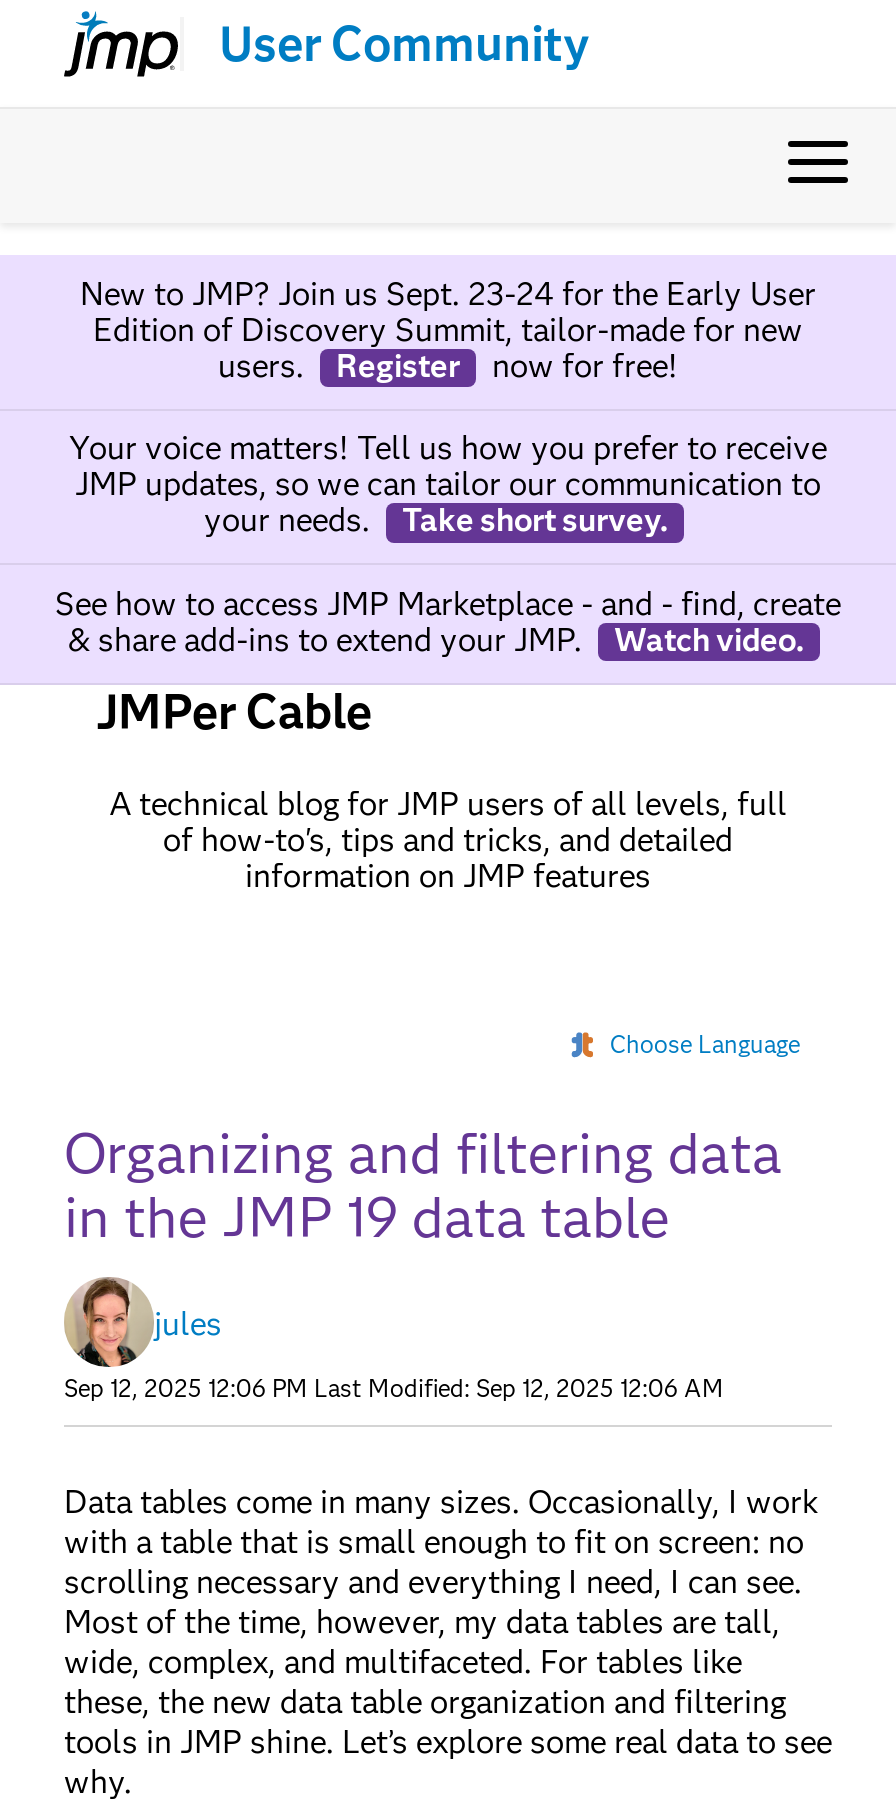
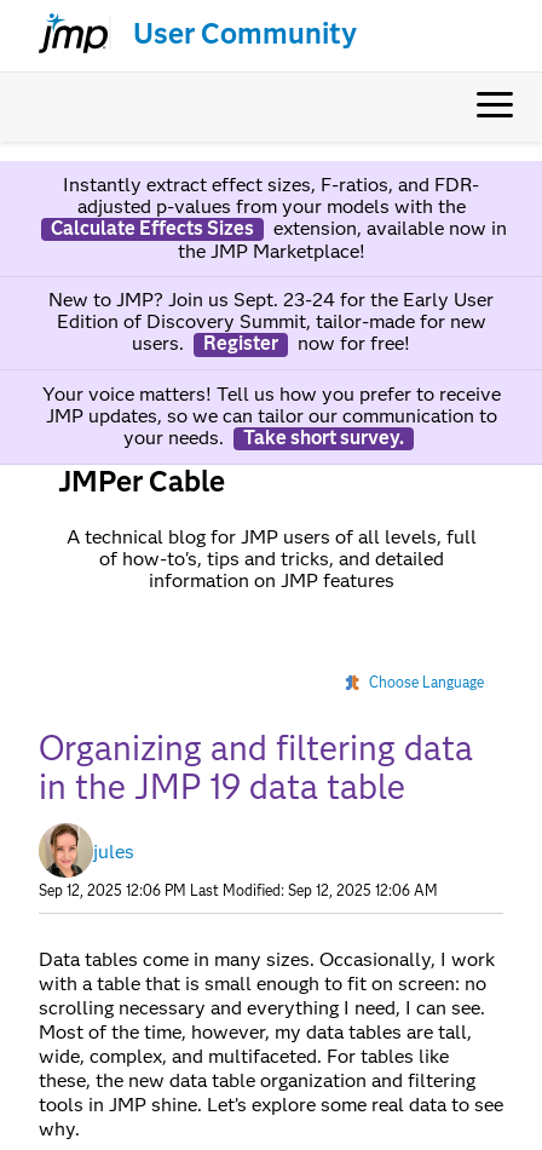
none -> [50,173,506,263] Instantly extract effect sizes, F-ratios, and FDR- | adjusted p-values from your models with the | Calculate Effects Sizes | extension, available now in | the JMP Marketplace!
moved [69,275,827,539] -> [42,288,500,449]: New to JMP? Join us Sept. 23-24 for the Early User | Edition of Discovery Summit, tailor-made for new | users. | ... | your needs. | Take short survey.
[55,584,841,658] See how to access JMP Marketplace - and - find, create | & share add-ins to extend your JMP. | Watch video. -> none

